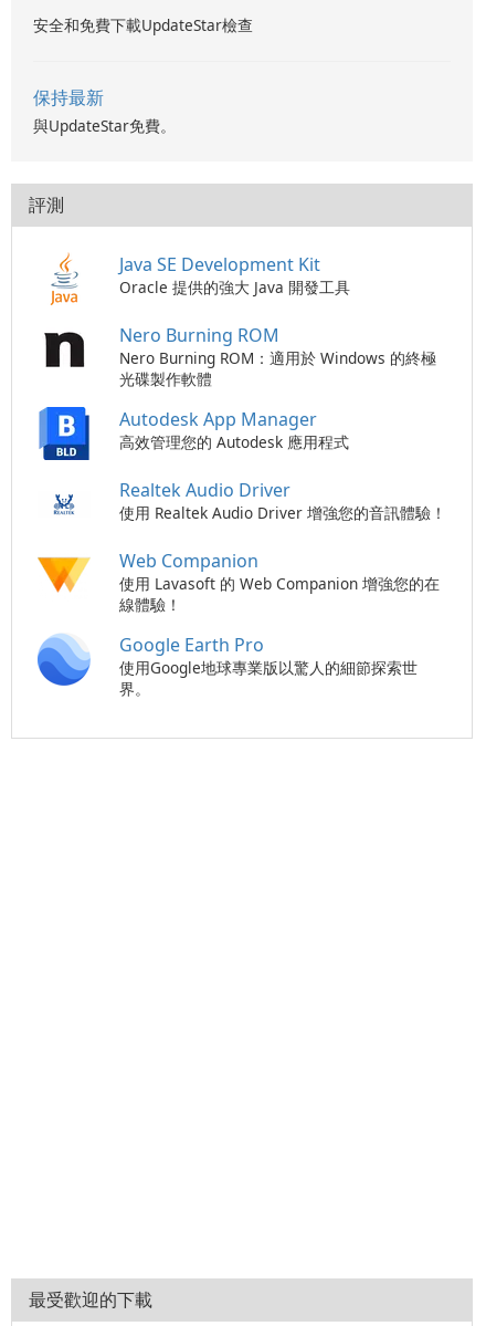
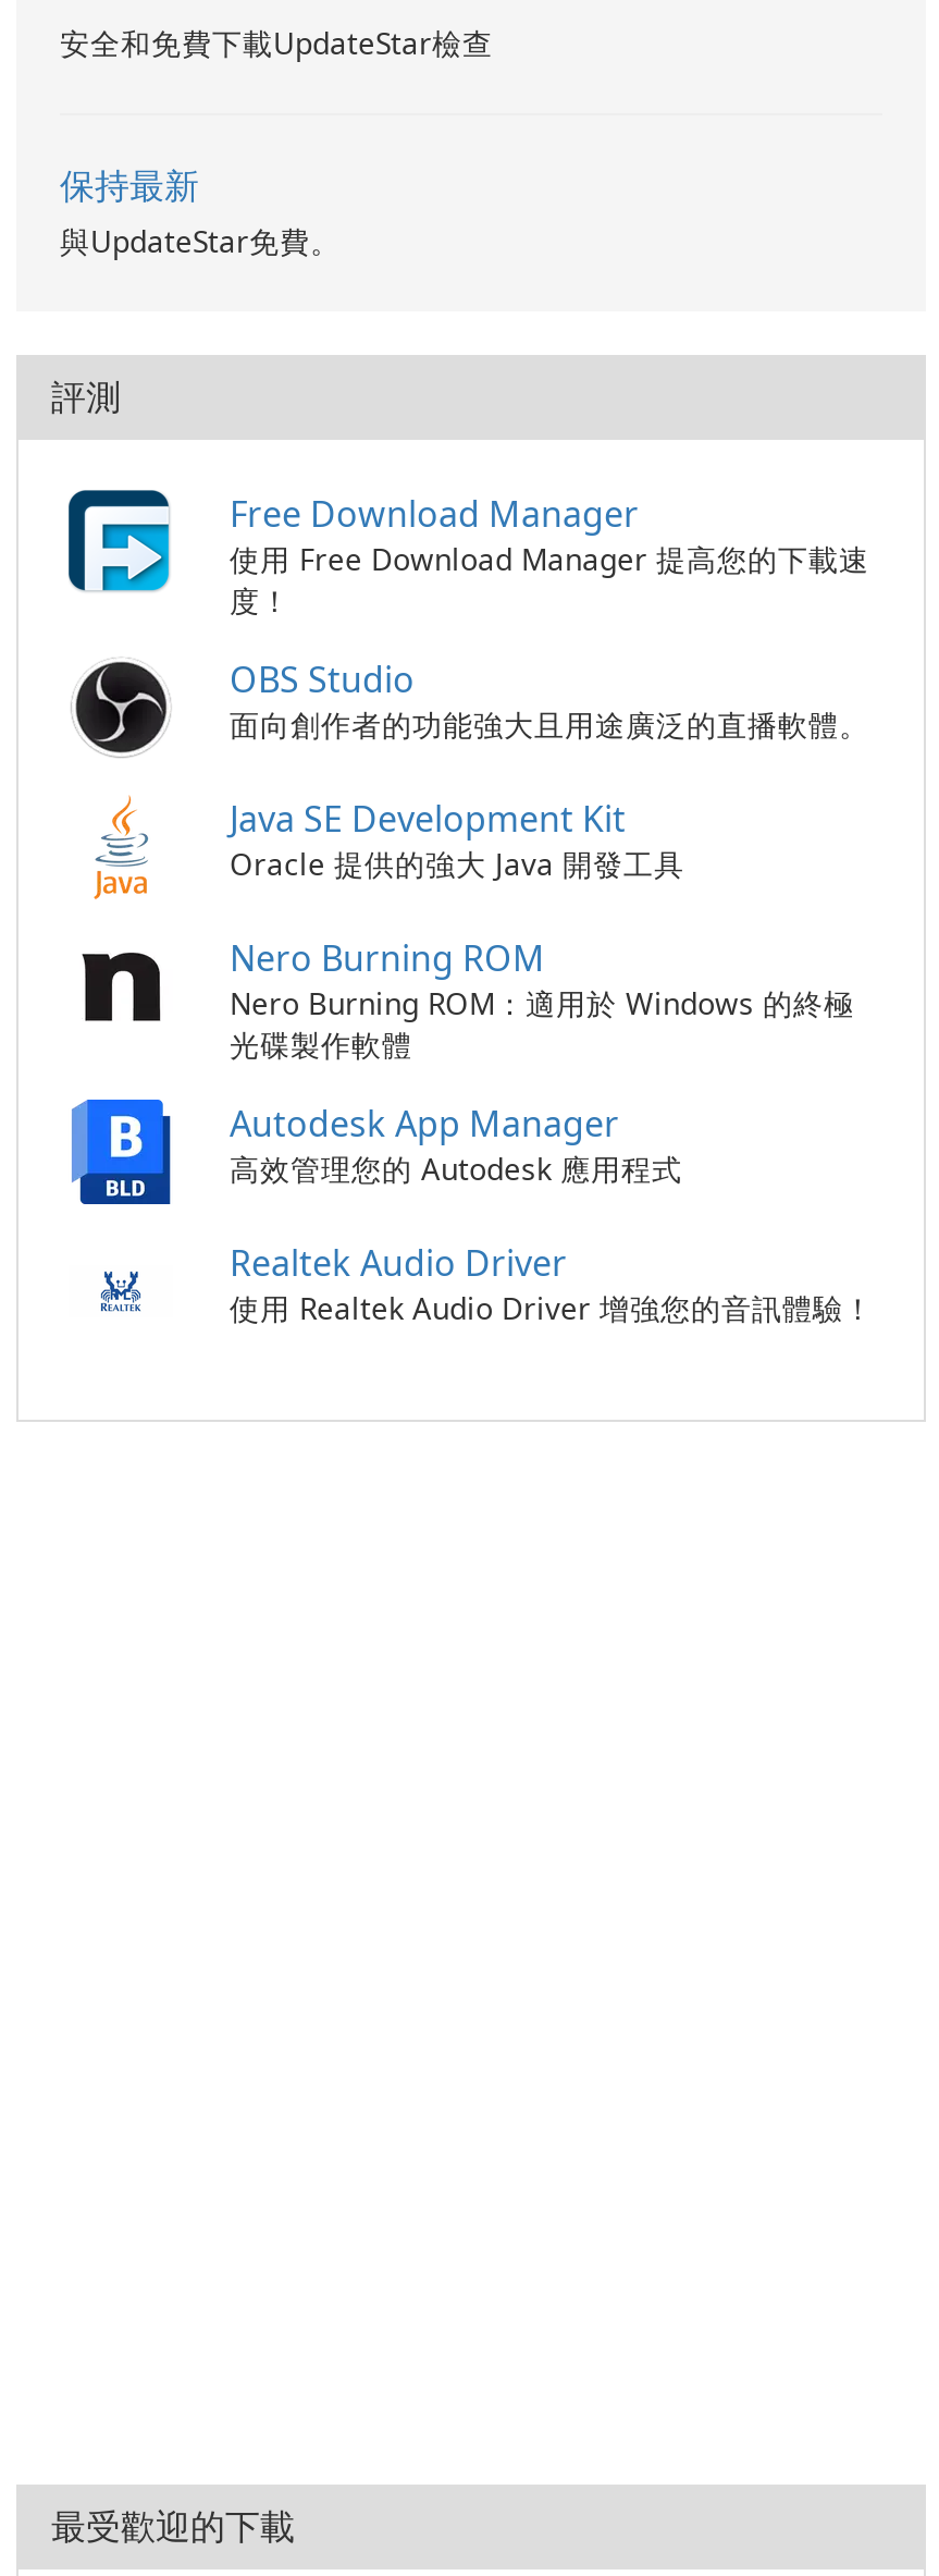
none -> [66,488,869,745] [image] | Free Download Manager | 使用 Free Download Manager 提高您的下載速 | 度！ | OBS Studio | 面向創作者的功能強大且用途廣泛的直播軟體。
none -> [71,660,169,758] [image]
moved [42,252,446,523] -> [77,795,874,1328]: [image] | Java SE Development Kit | Oracle 提供的強大 Java 開發工具 | ... | Realtek Audio Driver | 使用 Realtek Audio Driver 增強您的音訊體驗！
[36,549,440,699] [image] | Web Companion | 使用 Lavasoft 的 Web Companion 增強您的在 | 線體驗！ | Google Earth Pro | 使用Google地球專業版以驚人的細節探索世 | 界。 -> none
[36,633,92,687] [image] -> none

